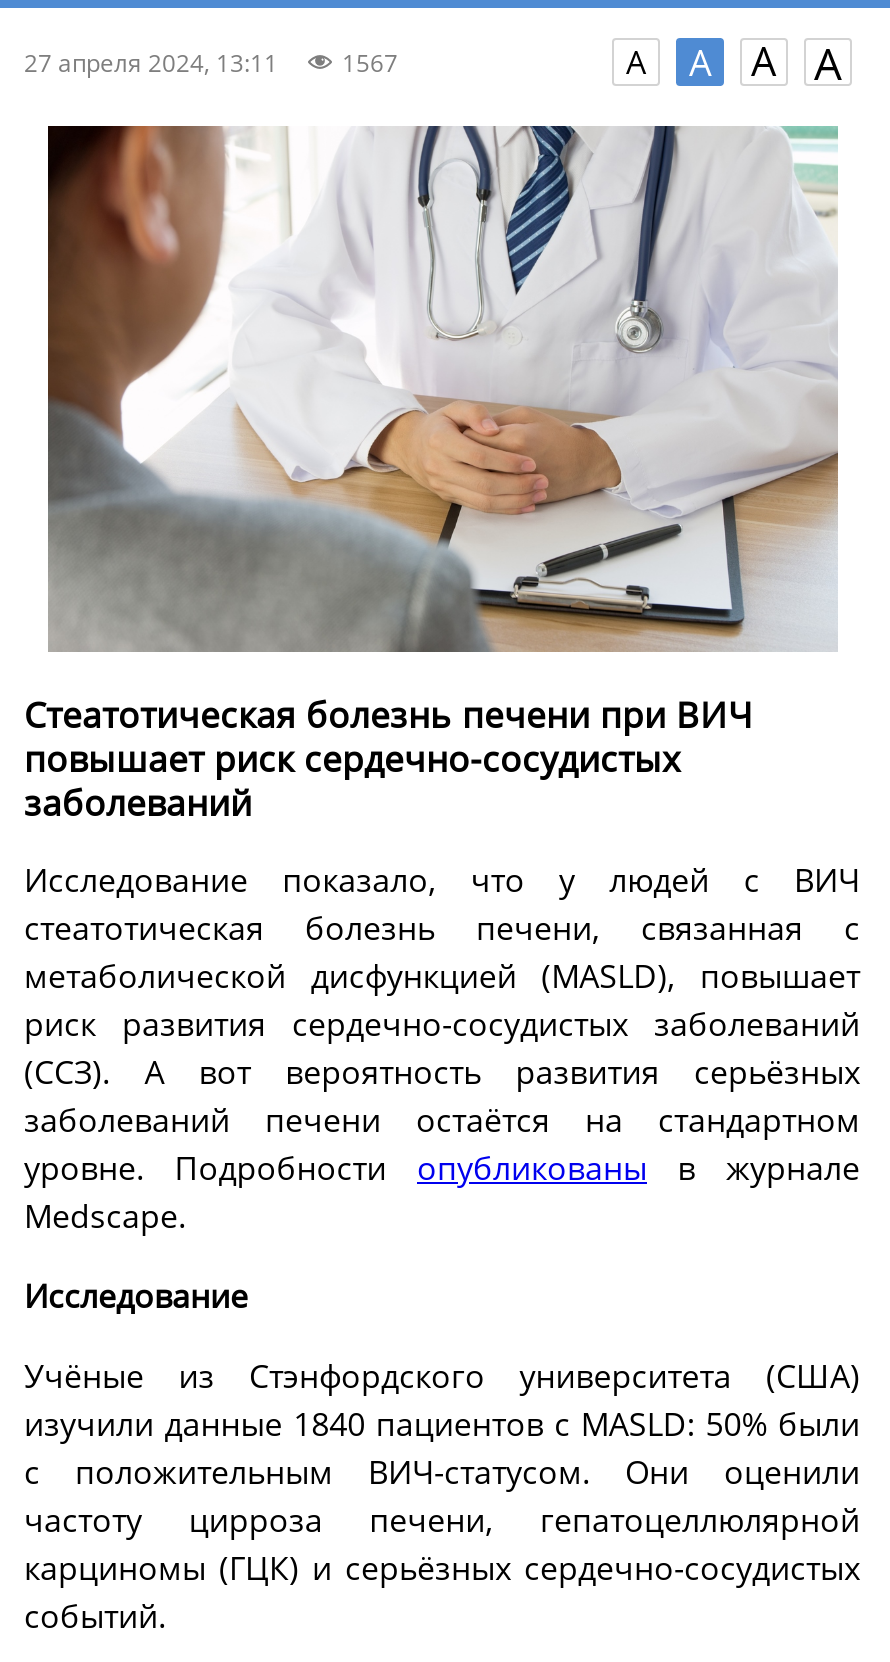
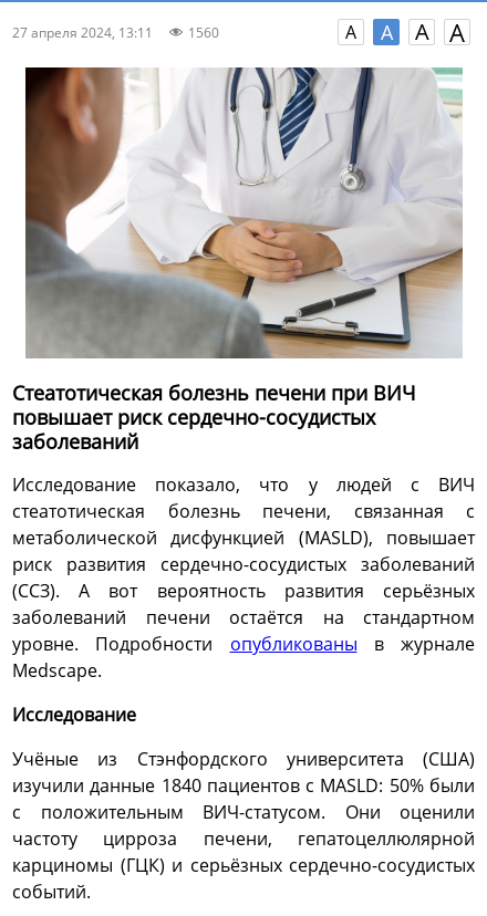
[24,45,398,79] 27 апреля 2024, 13:11 1567 -> [12,23,219,41] 27 апреля 2024, 13:11 1560

